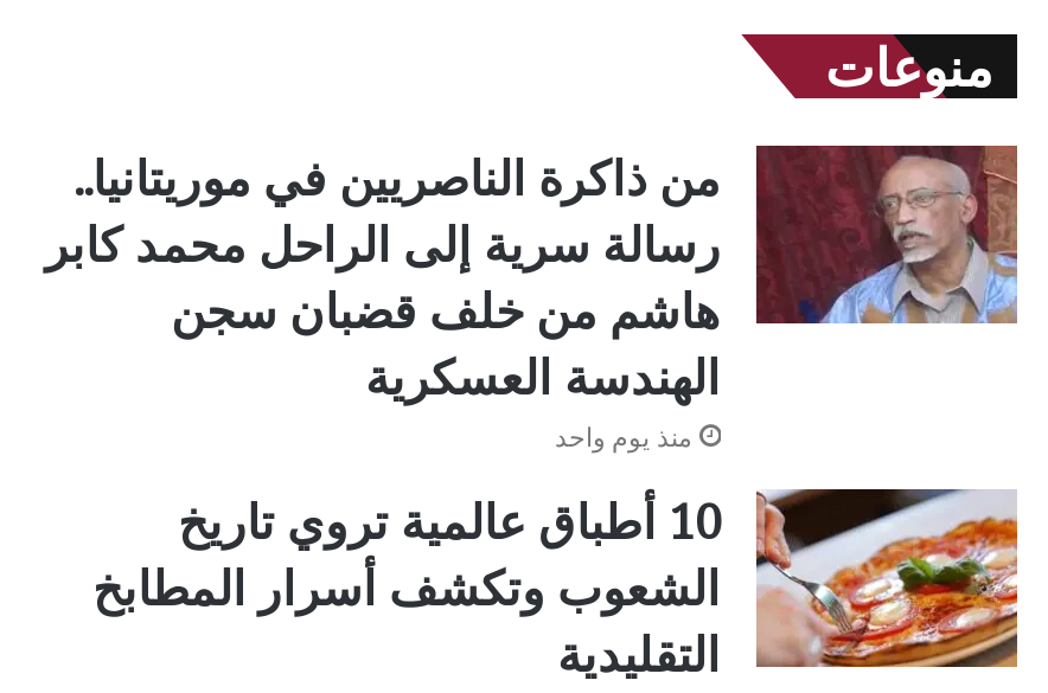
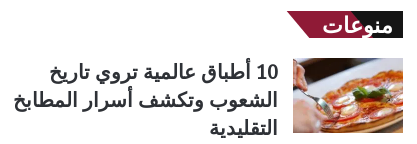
[45,143,1017,454] [image] | من ذاكرة الناصريين في موريتانيا.. | رسالة سرية إلى الراحل محمد كابر | هاشم من خلف قضبان سجن | الهندسة العسكرية | منذ يوم واحد -> none

